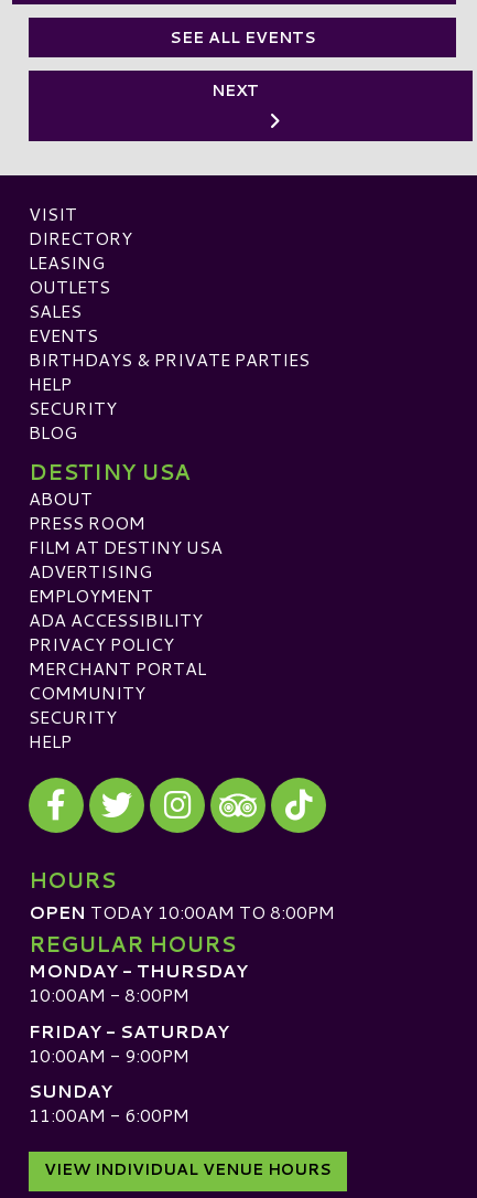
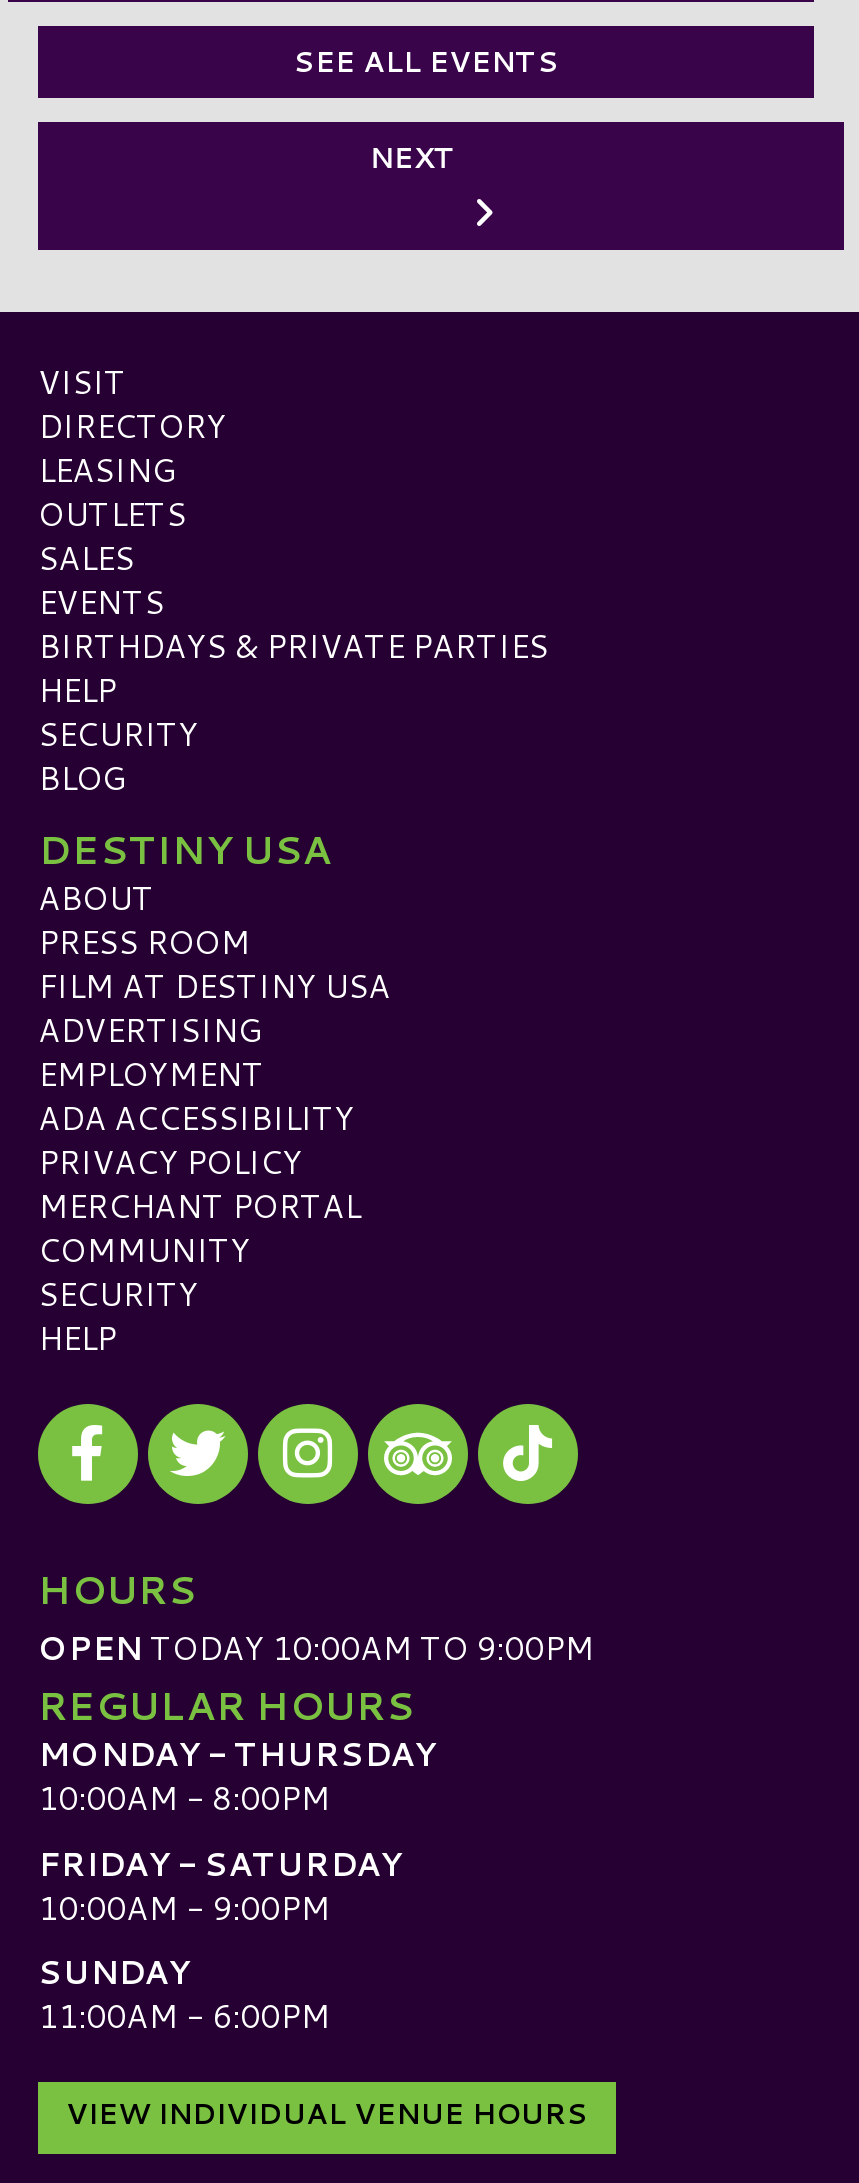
[29,899,335,925] OPEN TODAY 10:00AM TO 8:00PM -> [38,1625,594,1671] OPEN TODAY 10:00AM TO 9:00PM

